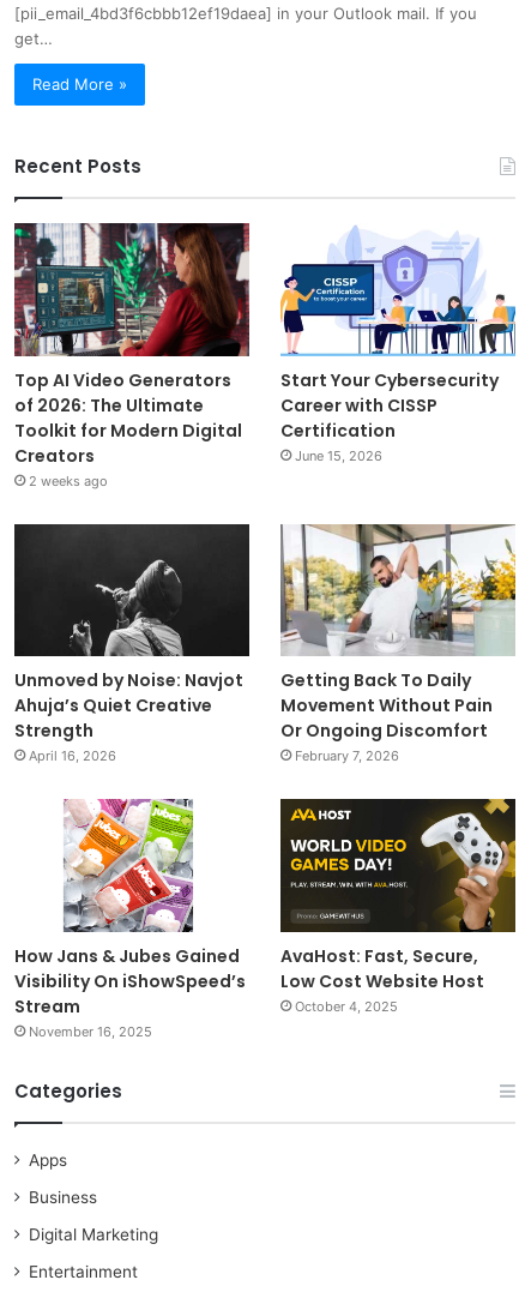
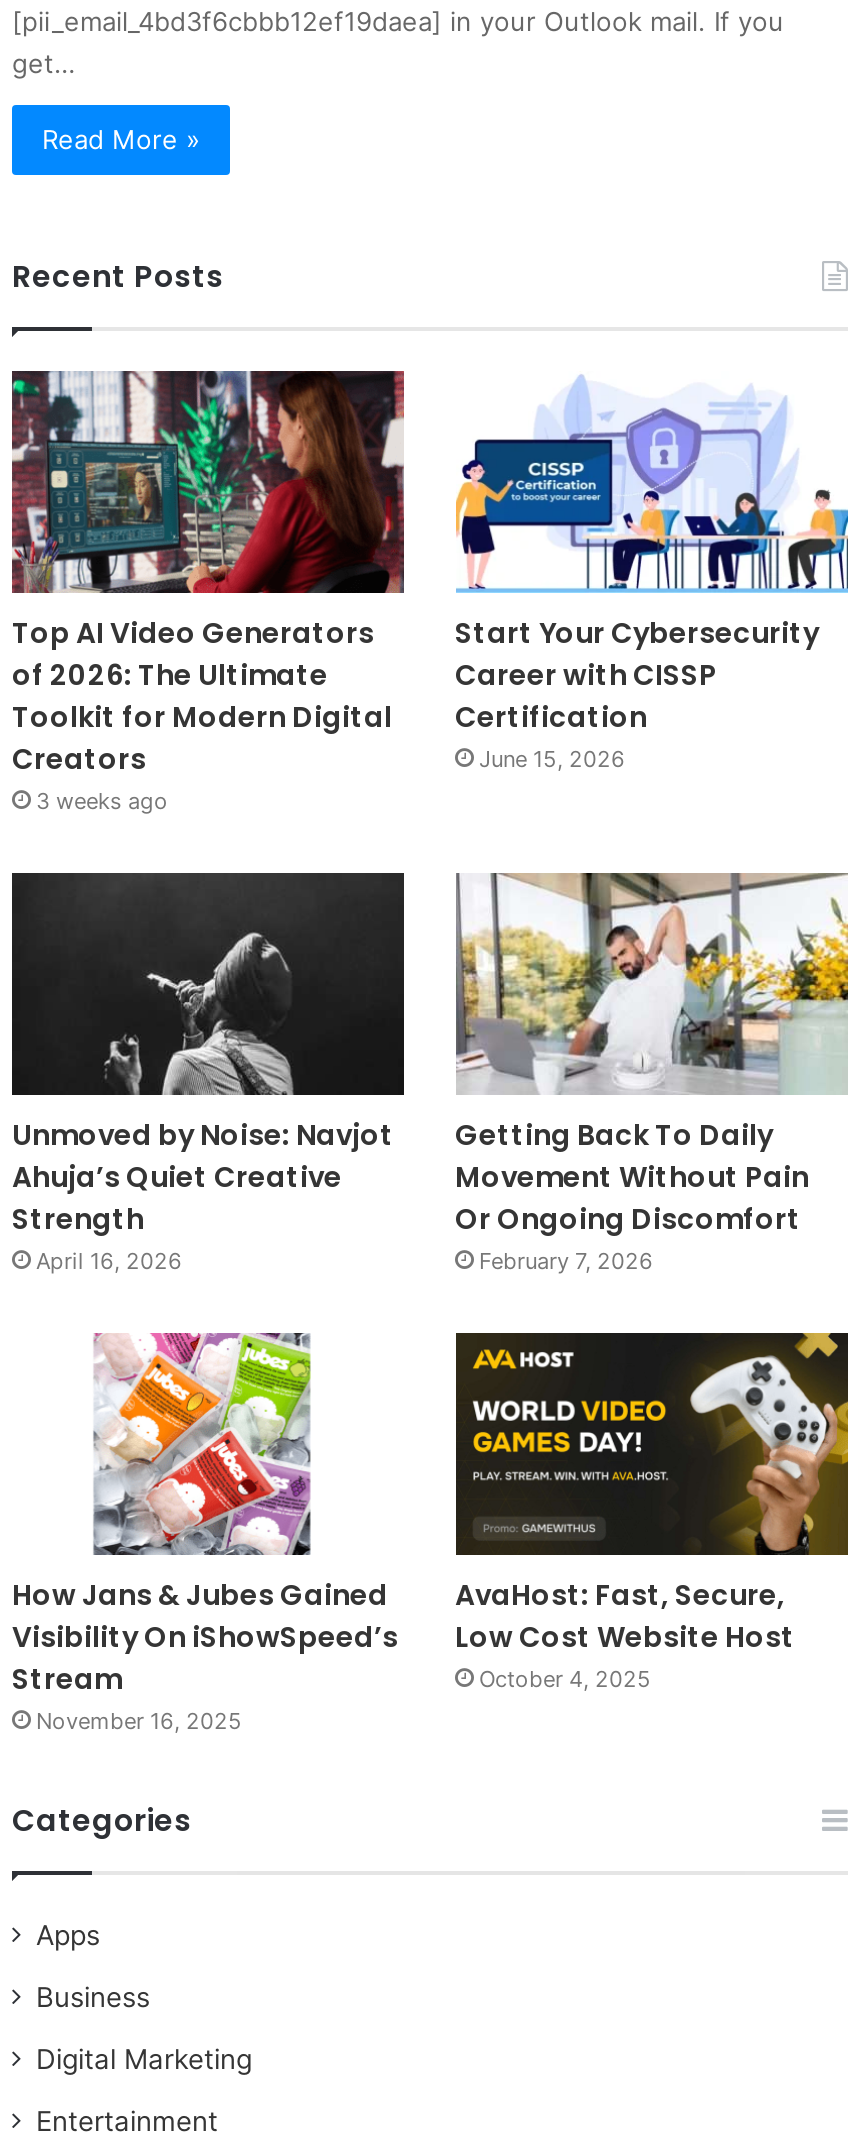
[29,472,108,489] 2 weeks ago -> [36,787,168,815] 3 weeks ago

